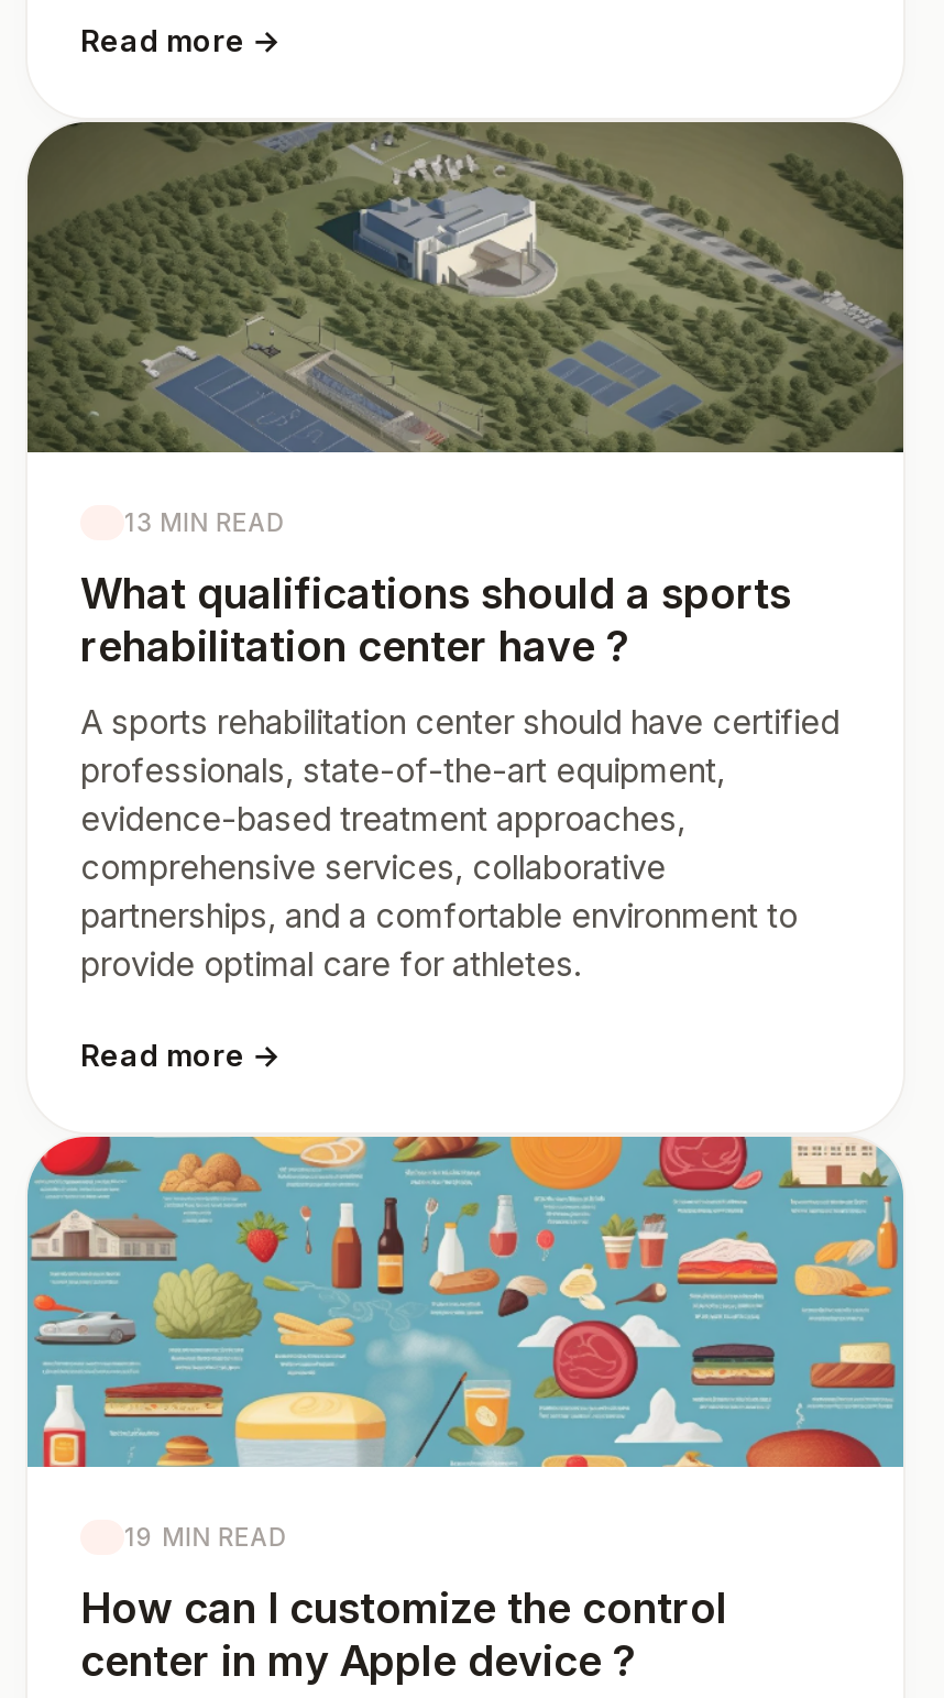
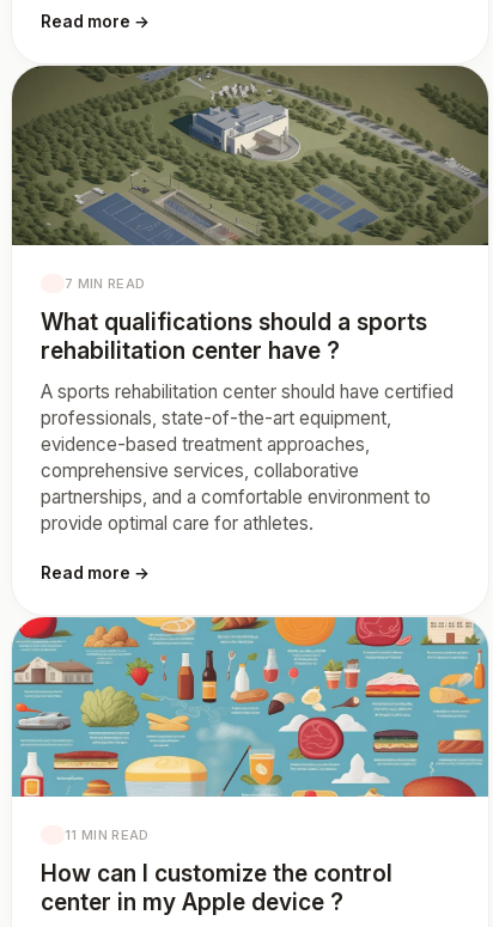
[124,507,284,538] 13 MIN READ -> [65,275,145,292] 7 MIN READ
[124,1522,287,1553] 19 MIN READ -> [65,827,149,843] 11 MIN READ

